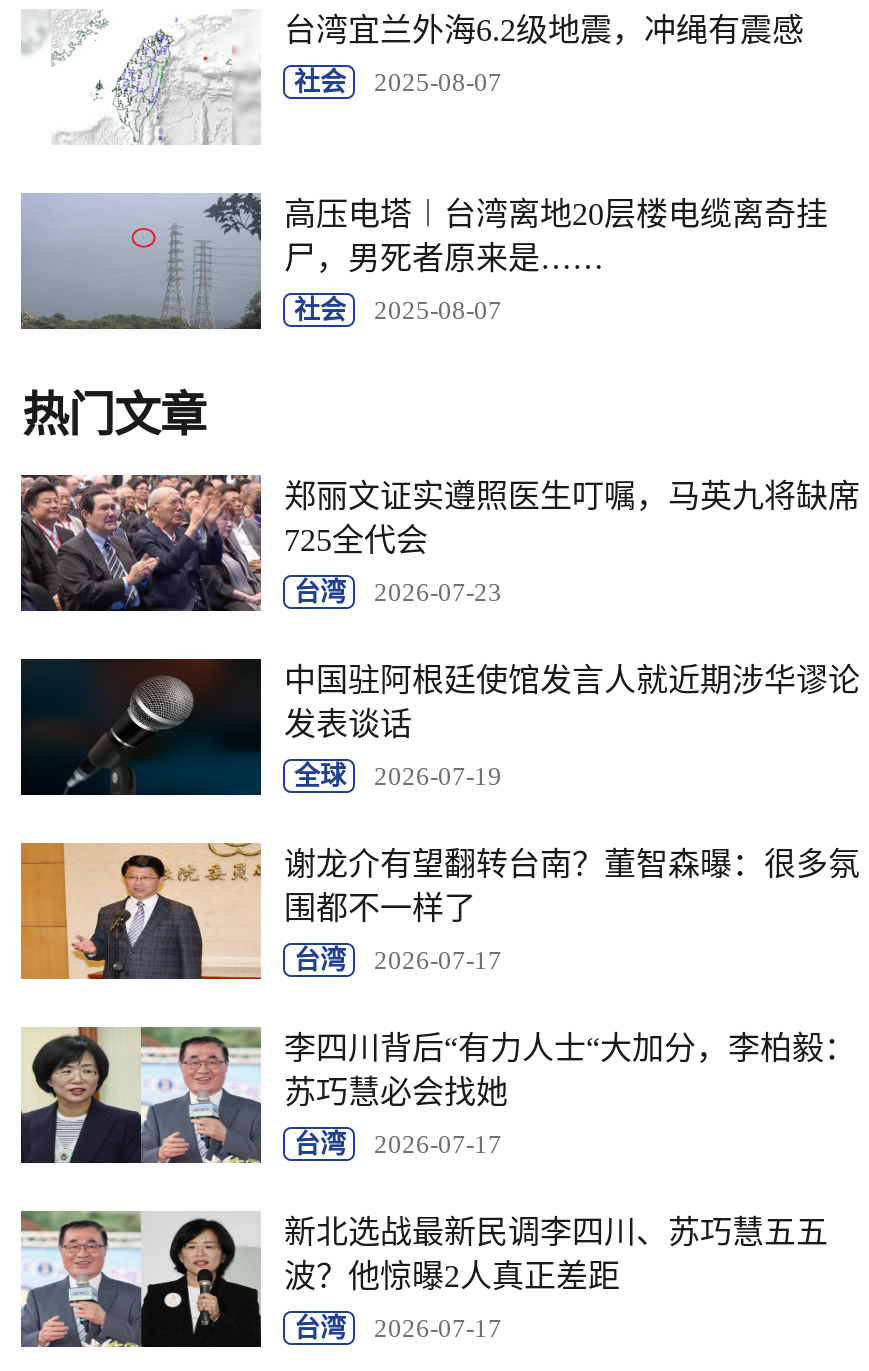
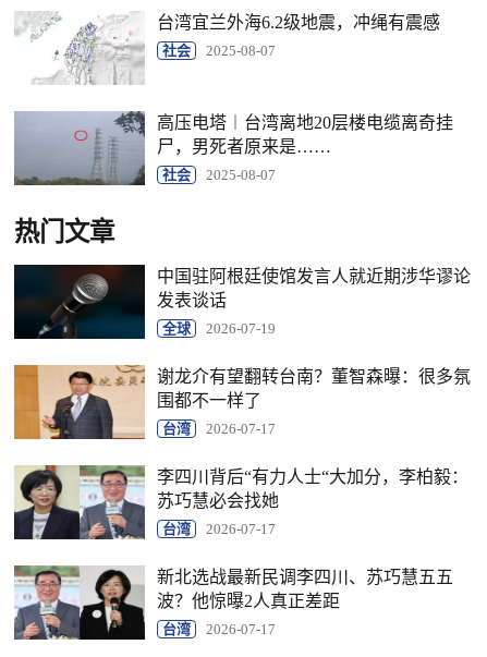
[19,473,860,613] [image] | 郑丽文证实遵照医生叮嘱，马英九将缺席 | 725全代会 | 台湾 | 2026-07-23 -> none

